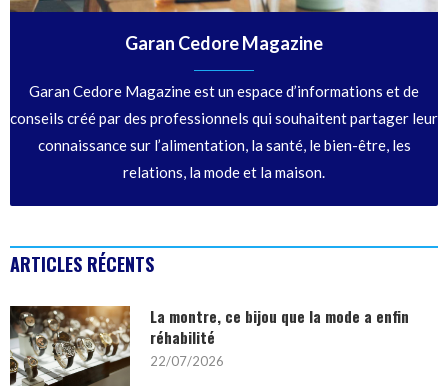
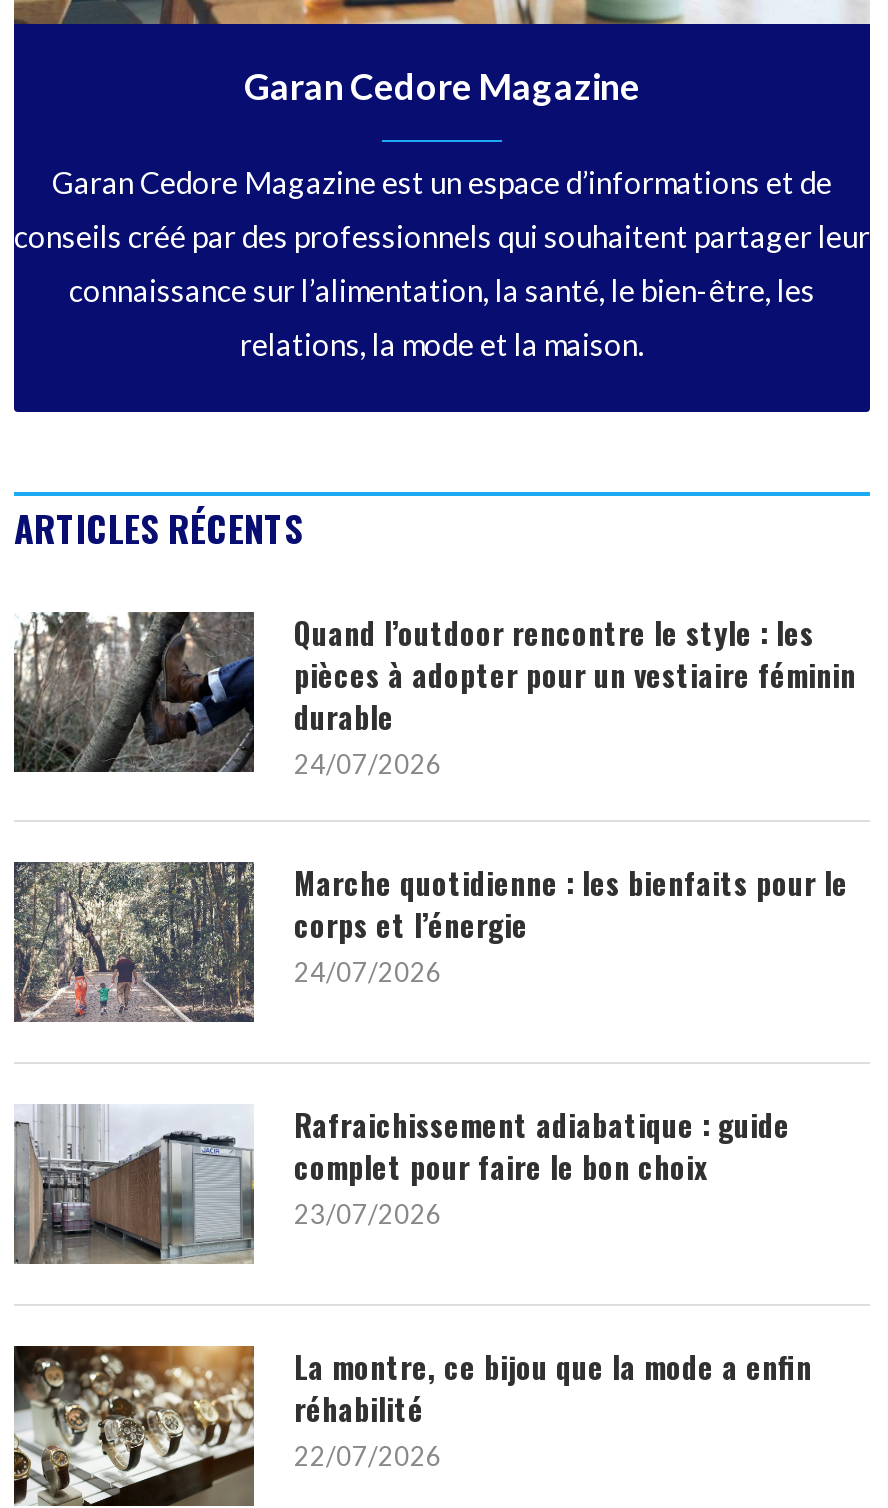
none -> [12,1101,790,1266] [image] | Rafraichissement adiabatique : guide | complet pour faire le bon choix | 23/07/2026
none -> [12,860,256,1024] [image]
none -> [14,609,856,987] [image] | Quand l’outdoor rencontre le style : les | pièces à adopter pour un vestiaire féminin | durable | 24/07/2026 | Marche quotidienne : les bienfaits pour le | corps et l’énergie | 24/07/2026

